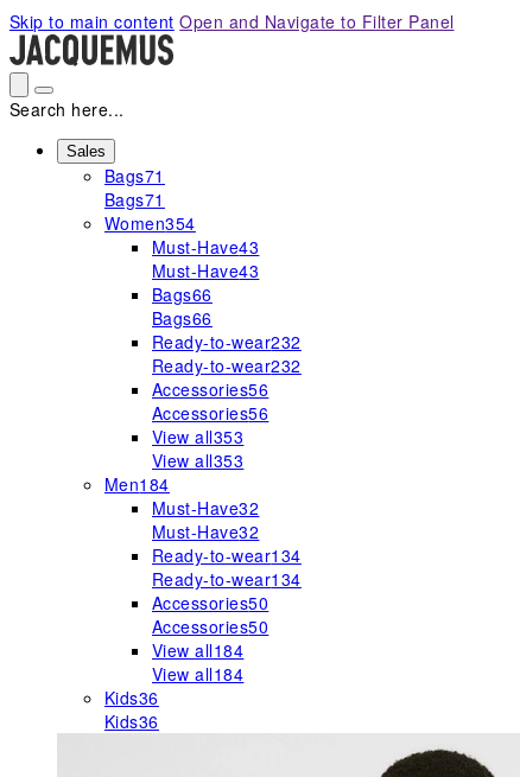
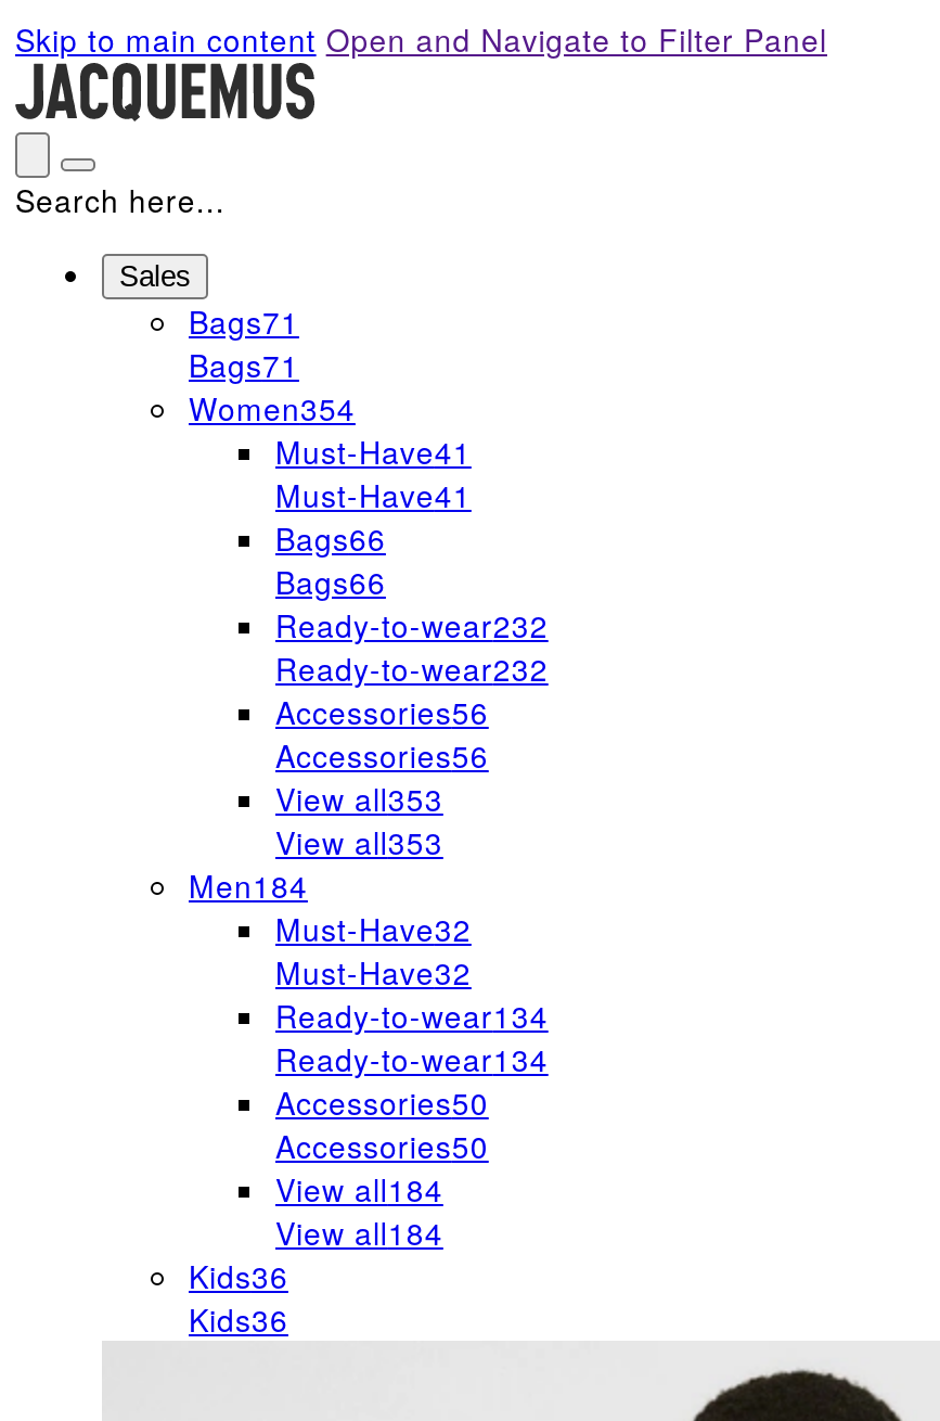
[152,235,259,259] Must-Have43 -> [275,430,471,473] Must-Have41
[152,259,259,282] Must-Have43 -> [275,473,471,516] Must-Have41

